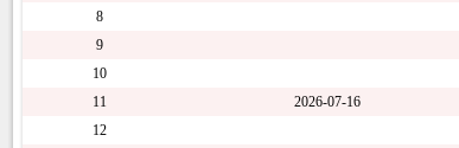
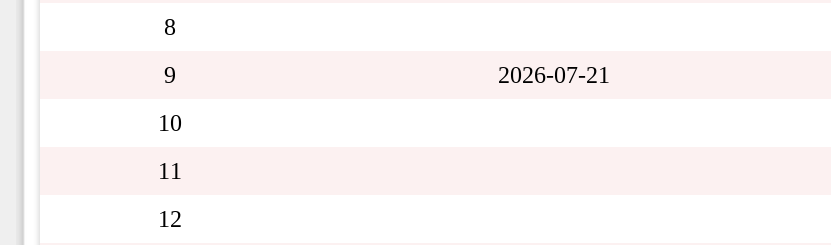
none -> [498,61,610,89] 2026-07-21
[294,94,361,110] 2026-07-16 -> none

